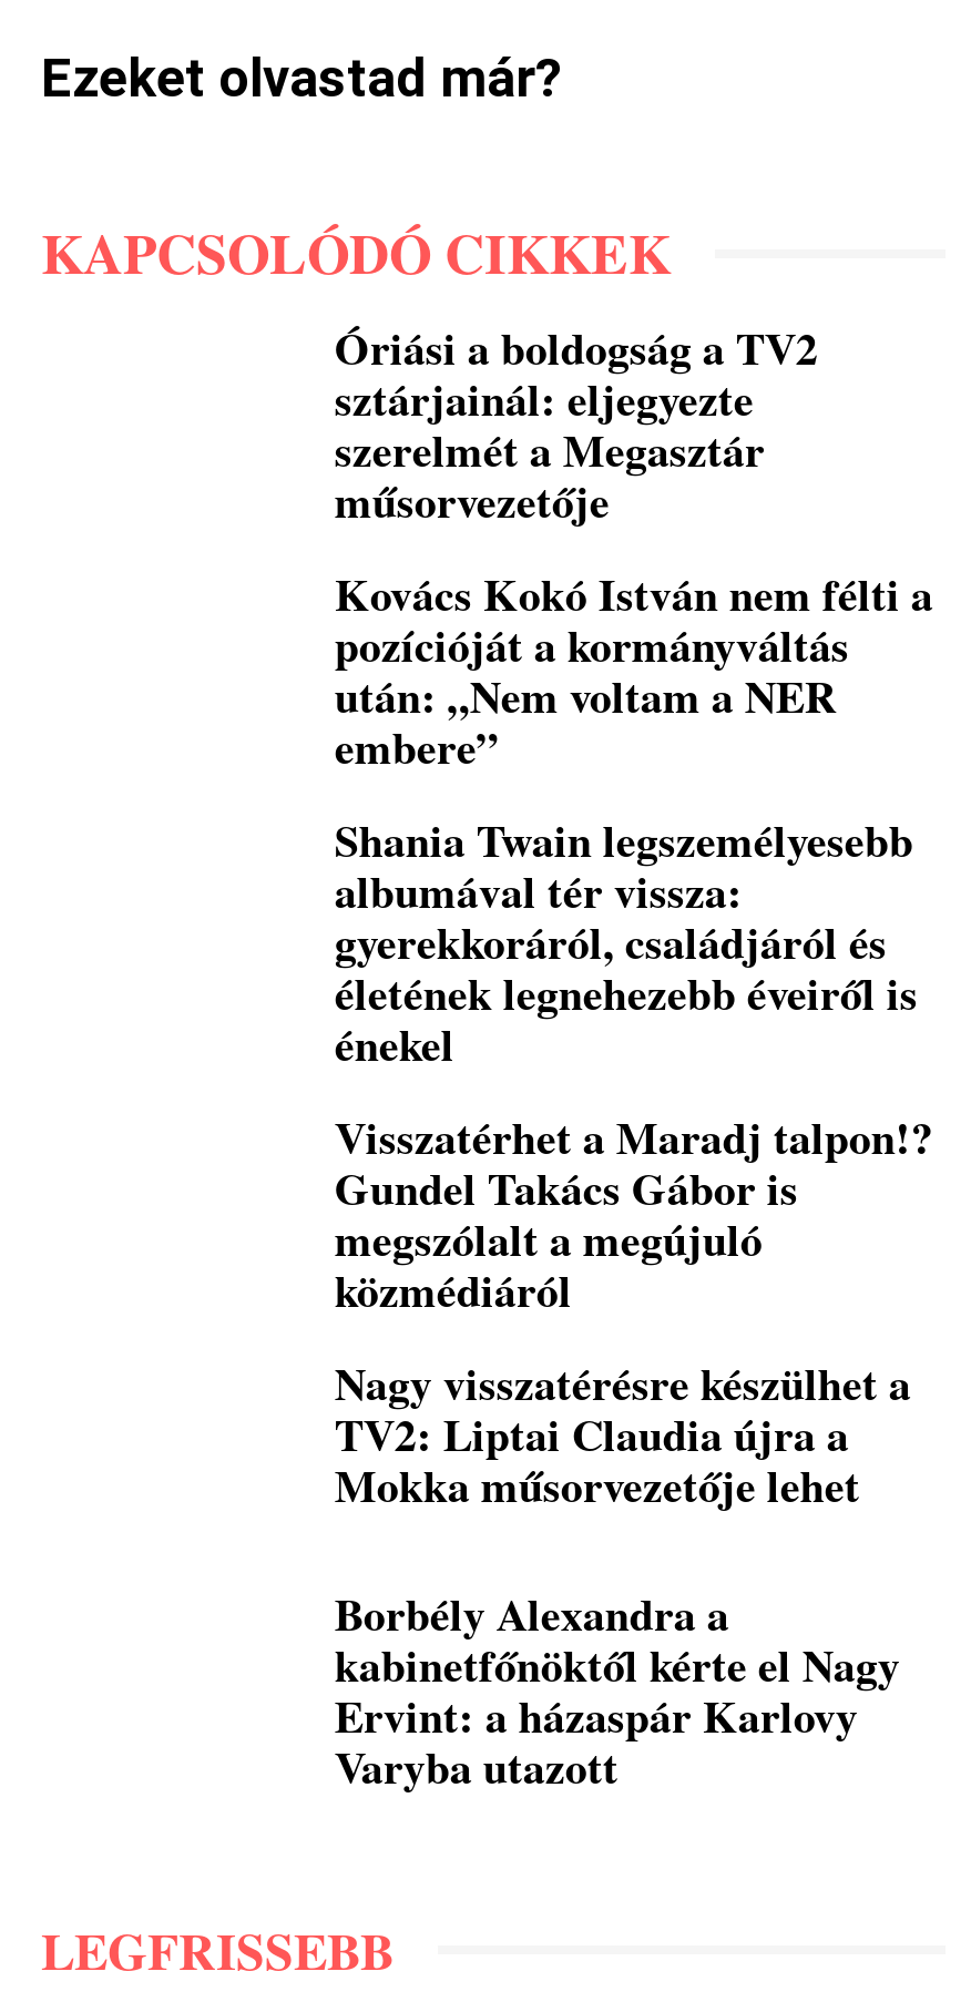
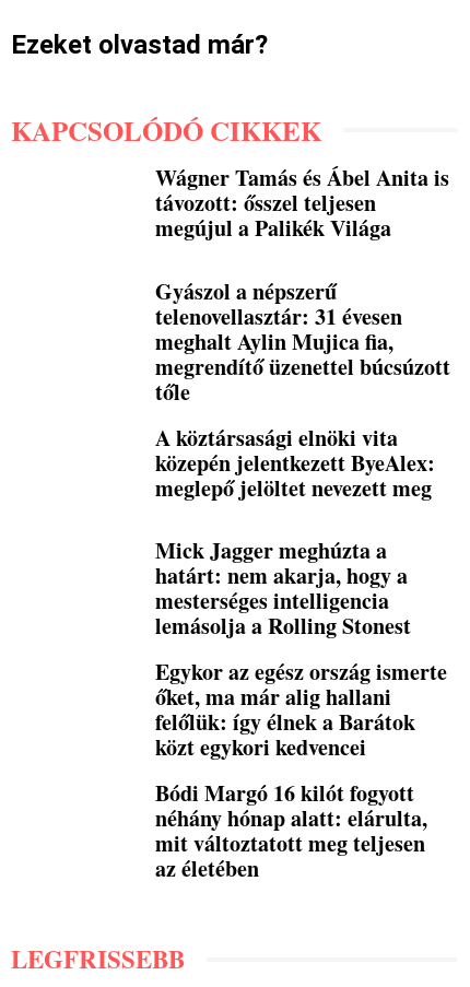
[335,316,933,1798] Óriási a boldogság a TV2 | sztárjainál: eljegyezte | szerelmét a Megasztár | műsorvezetője | Kovács Kokó István nem félti a | pozícióját a kormányváltás | után: „Nem voltam a NER | embere” | Shania Twain legszemélyesebb | albumával tér vissza: | gyerekkoráról, családjáról és | életének legnehezebb éveiről is | énekel | Visszatérhet a Maradj talpon!? | Gundel Takács Gábor is | megszólalt a megújuló | közmédiáról | Nagy visszatérésre készülhet a | TV2: Liptai Claudia újra a | Mokka műsorvezetője lehet | Borbély Alexandra a | kabinetfőnöktől kérte el Nagy | Ervint: a házaspár Karlovy | Varyba utazott -> [156,162,451,884] Wágner Tamás és Ábel Anita is | távozott: ősszel teljesen | megújul a Palikék Világa | Gyászol a népszerű | telenovellasztár: 31 évesen | meghalt Aylin Mujica fia, | megrendítő üzenettel búcsúzott | tőle | A köztársasági elnöki vita | közepén jelentkezett ByeAlex: | meglepő jelöltet nevezett meg | Mick Jagger meghúzta a | határt: nem akarja, hogy a | mesterséges intelligencia | lemásolja a Rolling Stonest | Egykor az egész ország ismerte | őket, ma már alig hallani | felőlük: így élnek a Barátok | közt egykori kedvencei | Bódi Margó 16 kilót fogyott | néhány hónap alatt: elárulta, | mit változtatott meg teljesen | az életében

